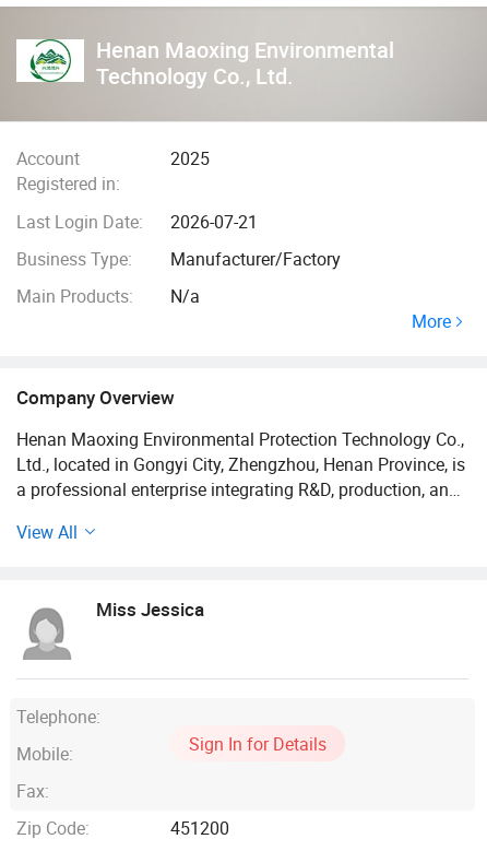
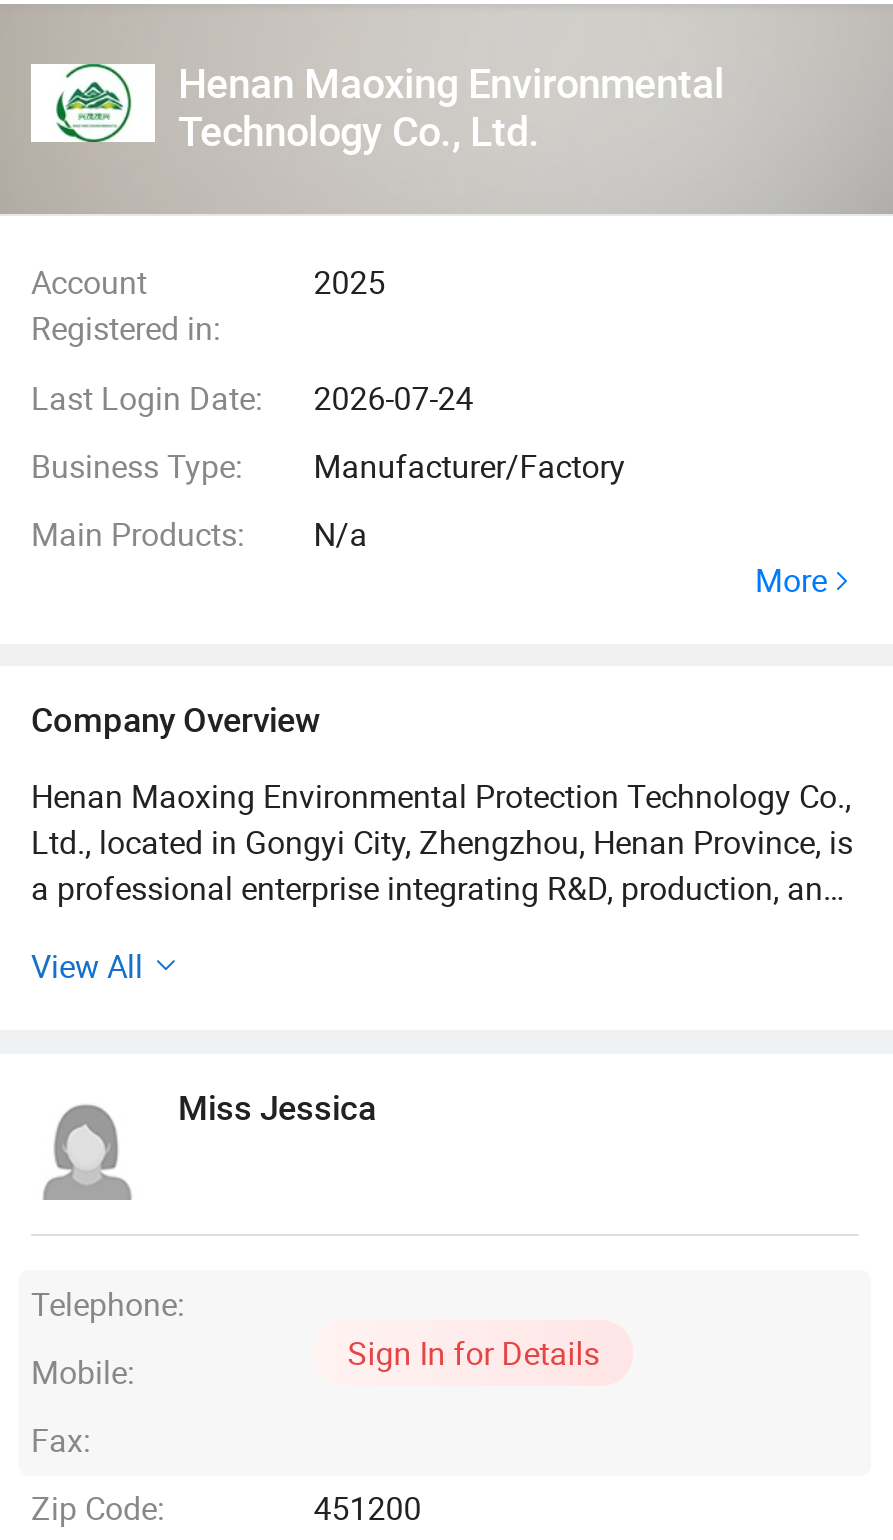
[16,210,258,234] Last Login Date: 2026-07-21 -> [31,376,474,420] Last Login Date: 2026-07-24

